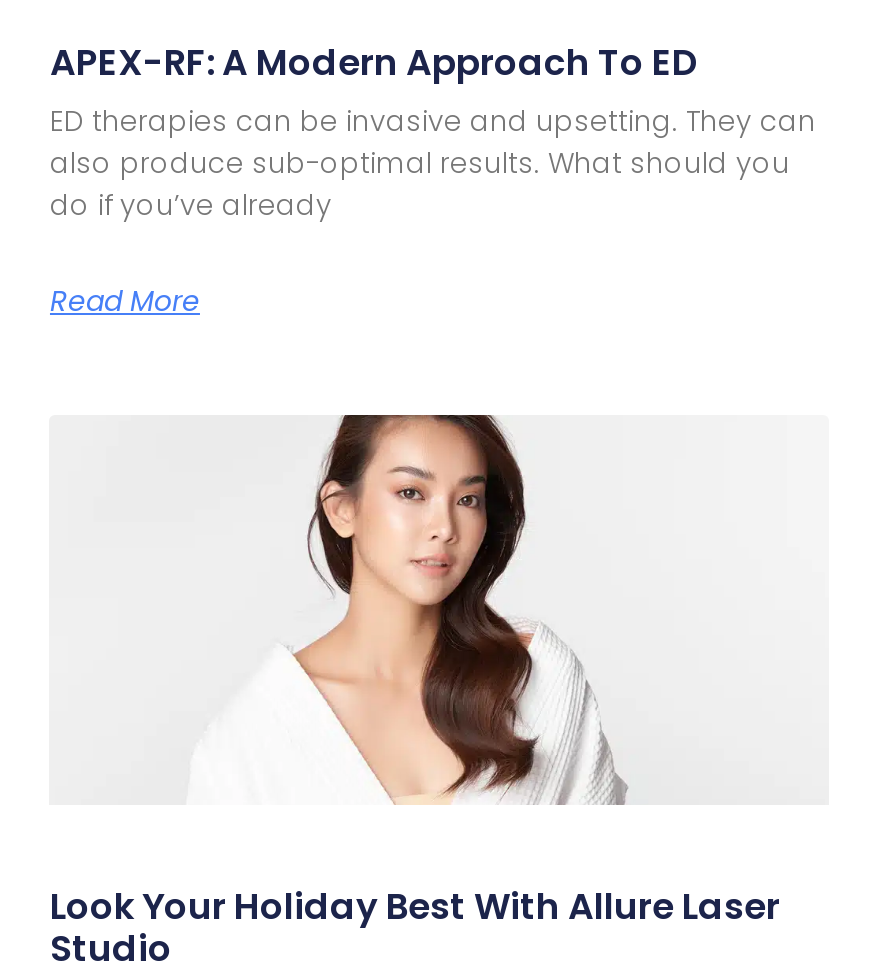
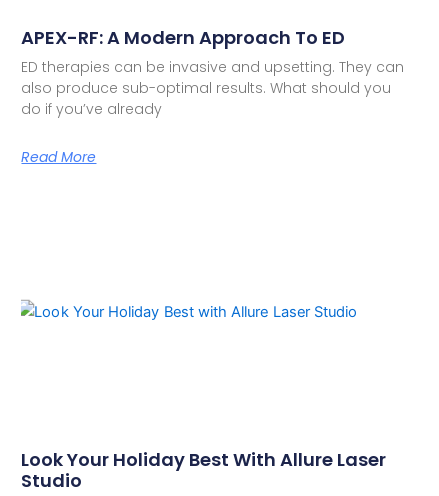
[157,413,719,807] [image] -> none

